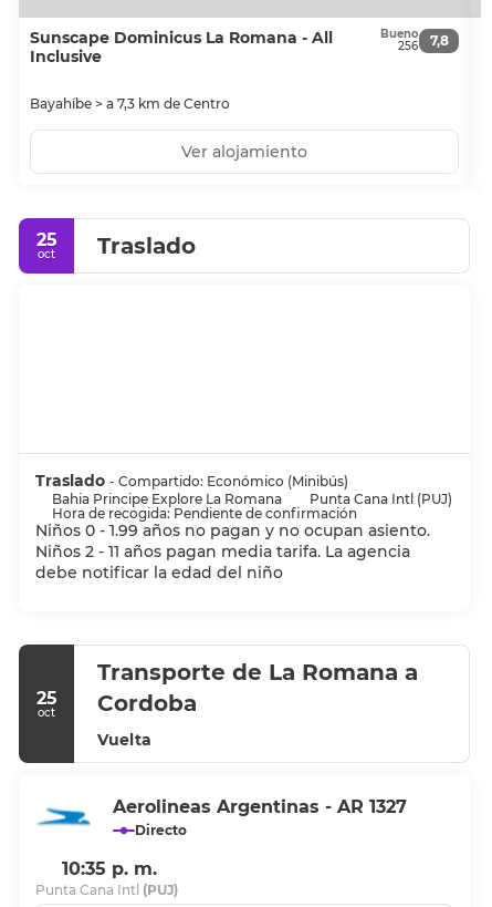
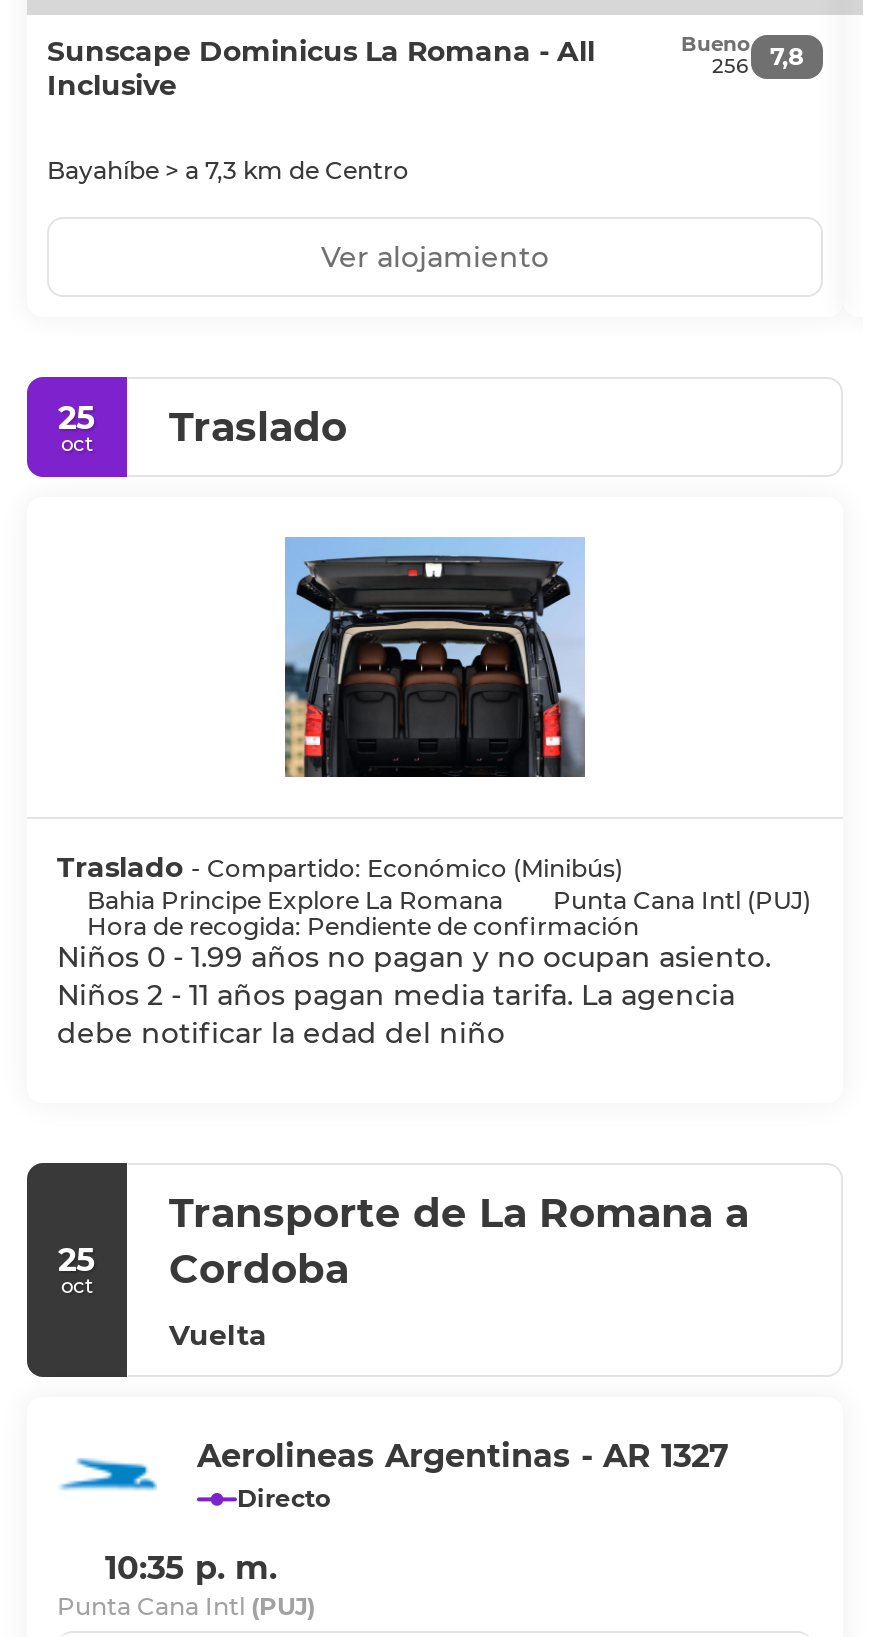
none -> [283,536,587,780] [image]

